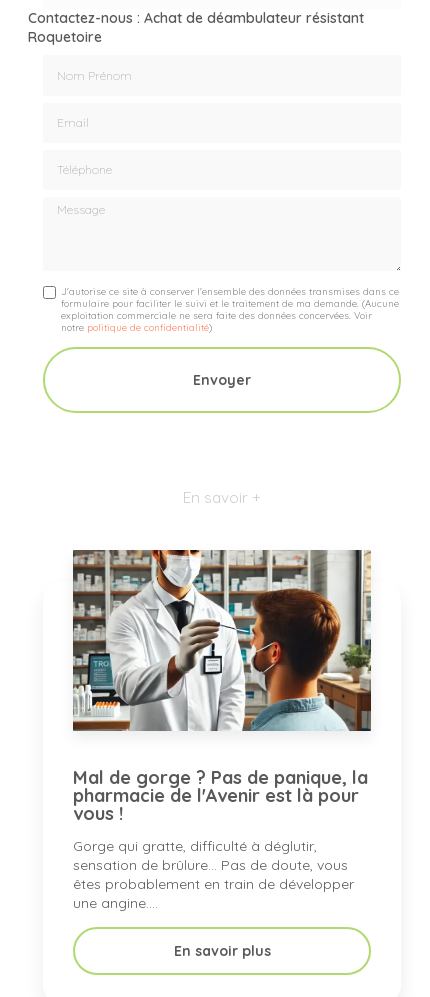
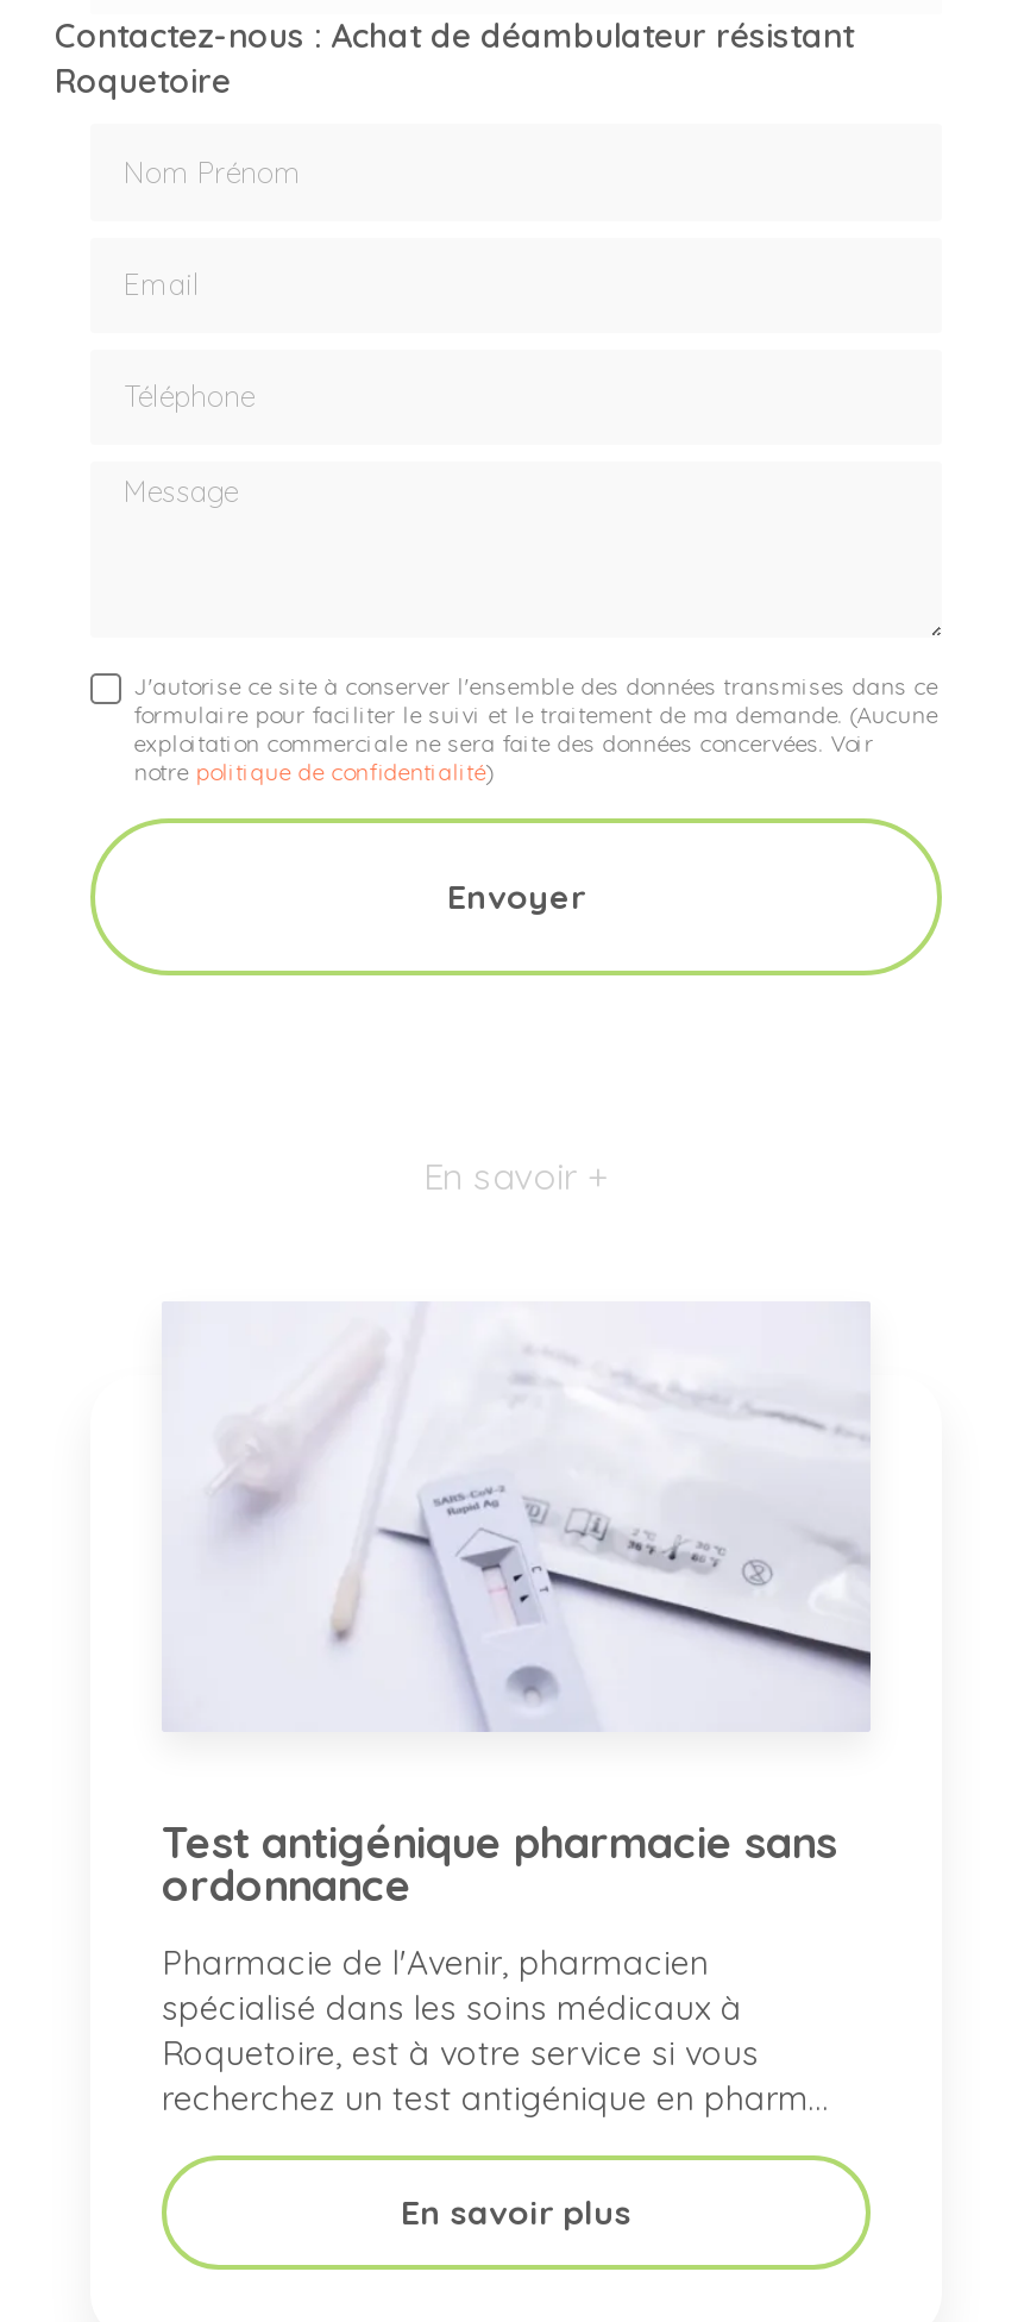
[72,549,372,825] [image] | Mal de gorge ? Pas de panique, la | pharmacie de l'Avenir est là pour | vous ! -> [162,1299,873,1913] [image] | Test antigénique pharmacie sans | ordonnance
[73,837,354,912] Gorge qui gratte, difficulté à déglutir, | sensation de brûlure... Pas de doute, vous | êtes probablement en train de développer | une angine.... -> [162,1942,830,2120] Pharmacie de l'Avenir, pharmacien | spécialisé dans les soins médicaux à | Roquetoire, est à votre service si vous | recherchez un test antigénique en pharm...

